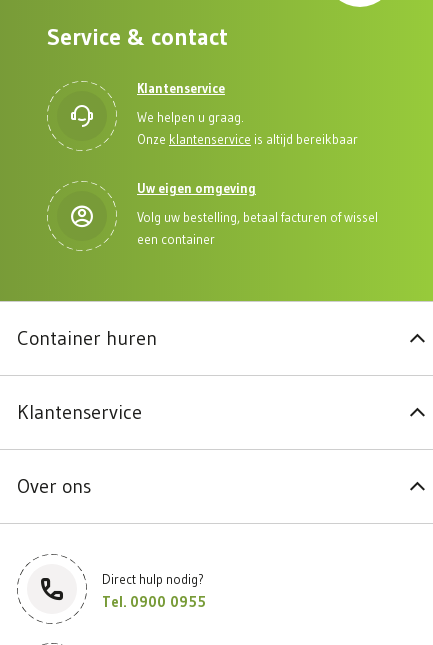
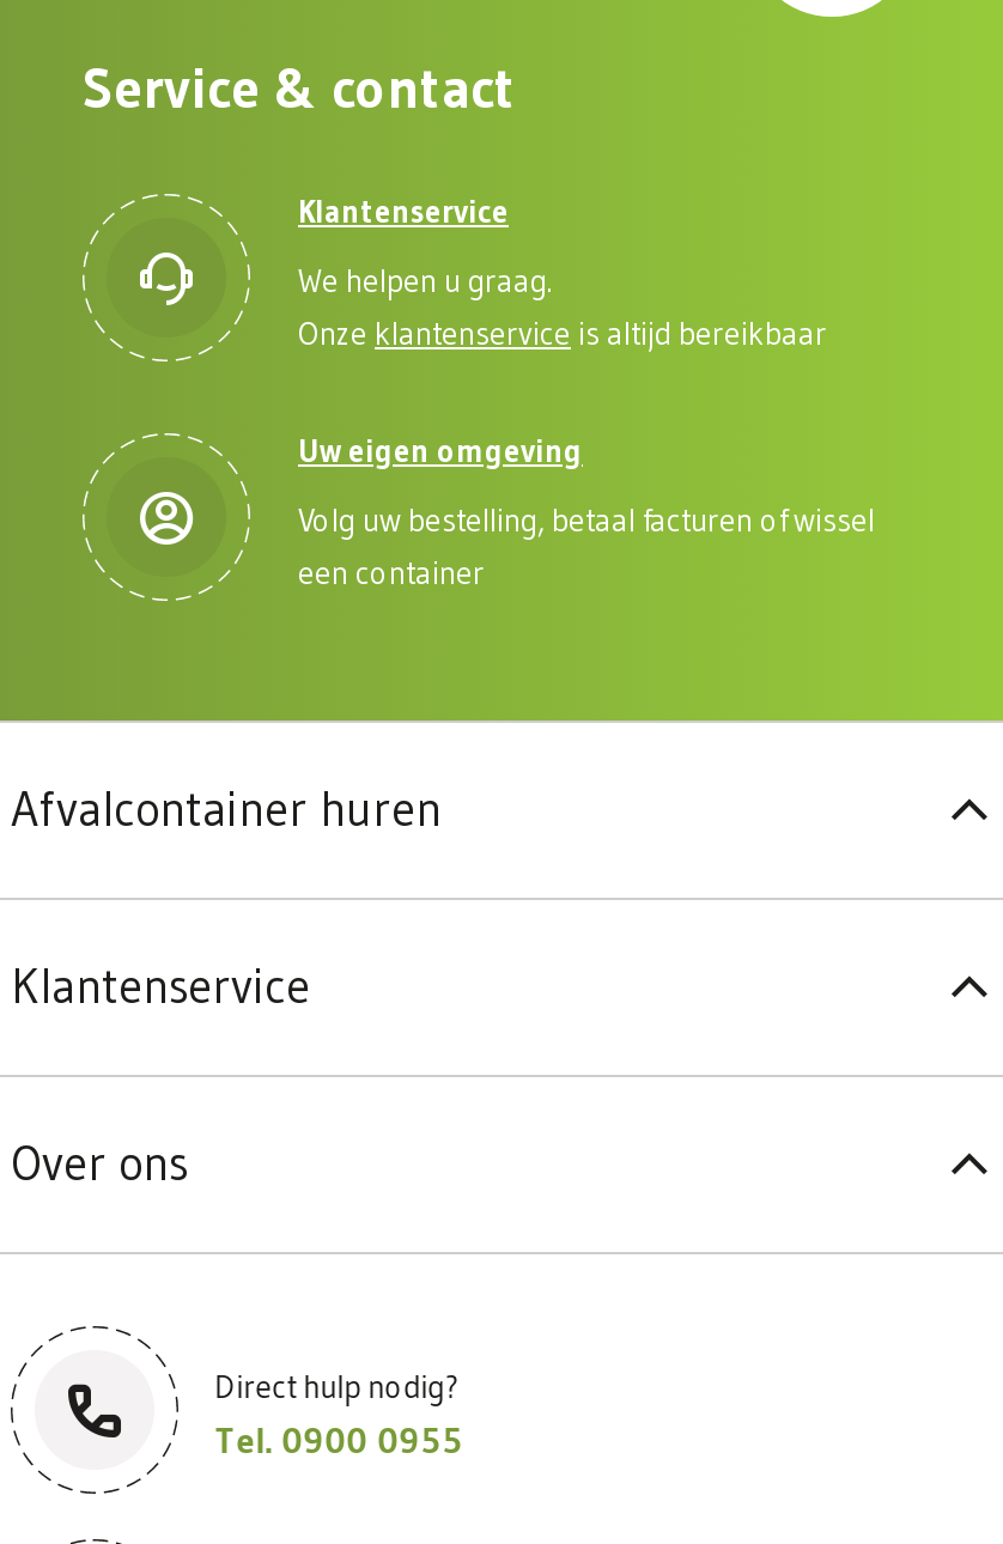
[17,326,157,350] Container huren -> [11,780,442,837] Afvalcontainer huren

